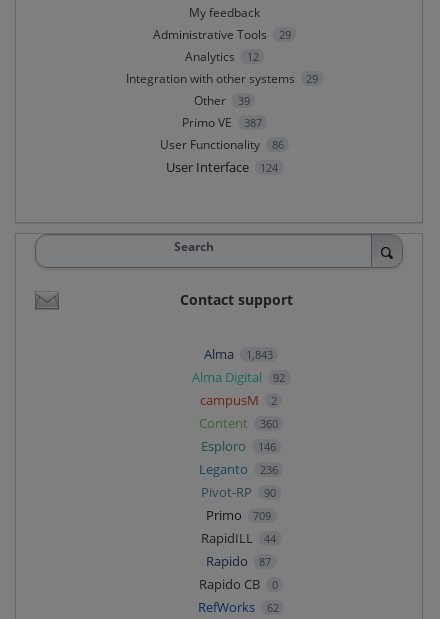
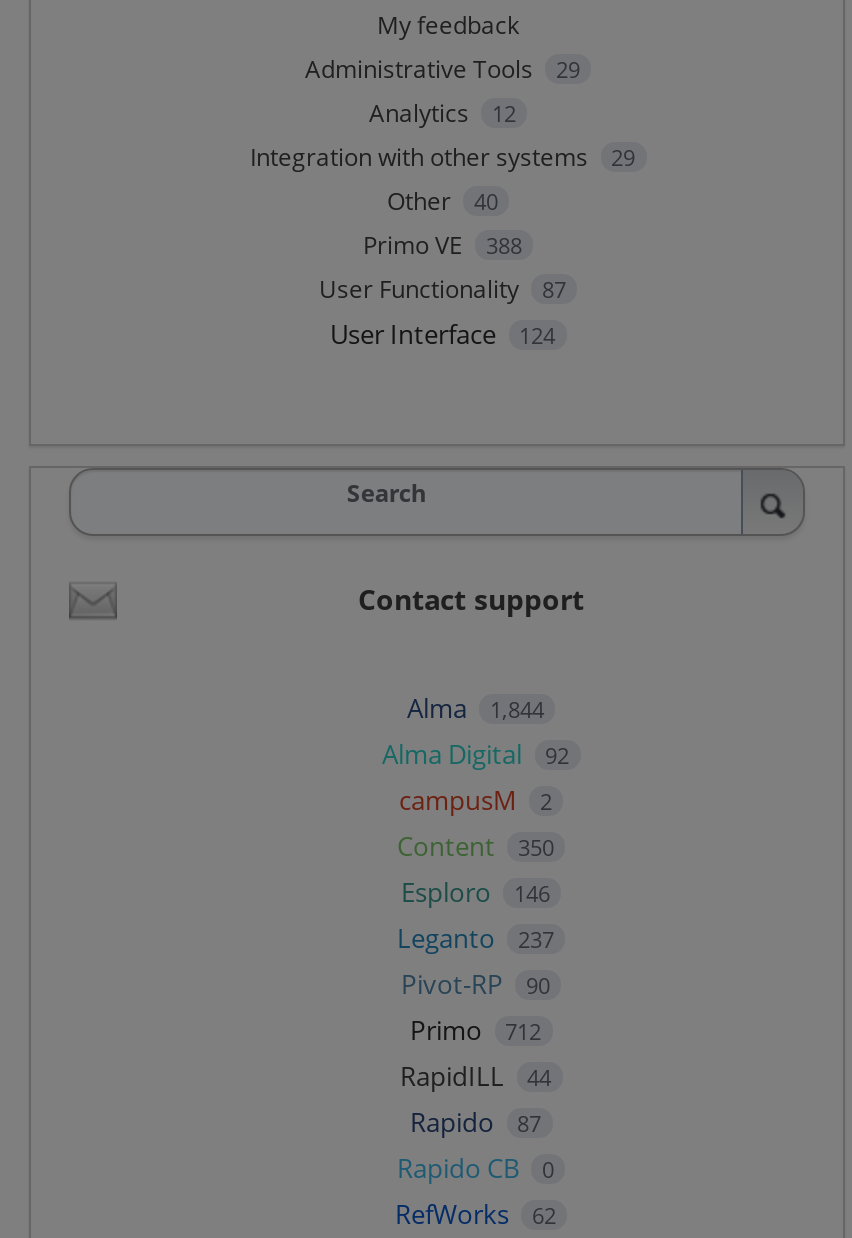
[194,92,249,109] Other 39 -> [387,184,498,218] Other 40
[182,114,261,131] Primo VE 387 -> [363,228,522,262] Primo VE 388
[160,136,283,153] User Functionality 86 -> [319,272,566,306] User Functionality 87
[204,345,272,363] Alma 1,843 -> [407,689,544,725] Alma 1,844
[199,414,277,432] Content 360 -> [397,827,554,863] Content 350
[199,460,277,478] Leganto 236 -> [397,919,554,955] Leganto 237
[205,506,271,524] Primo 709 -> [410,1011,541,1047] Primo 712

